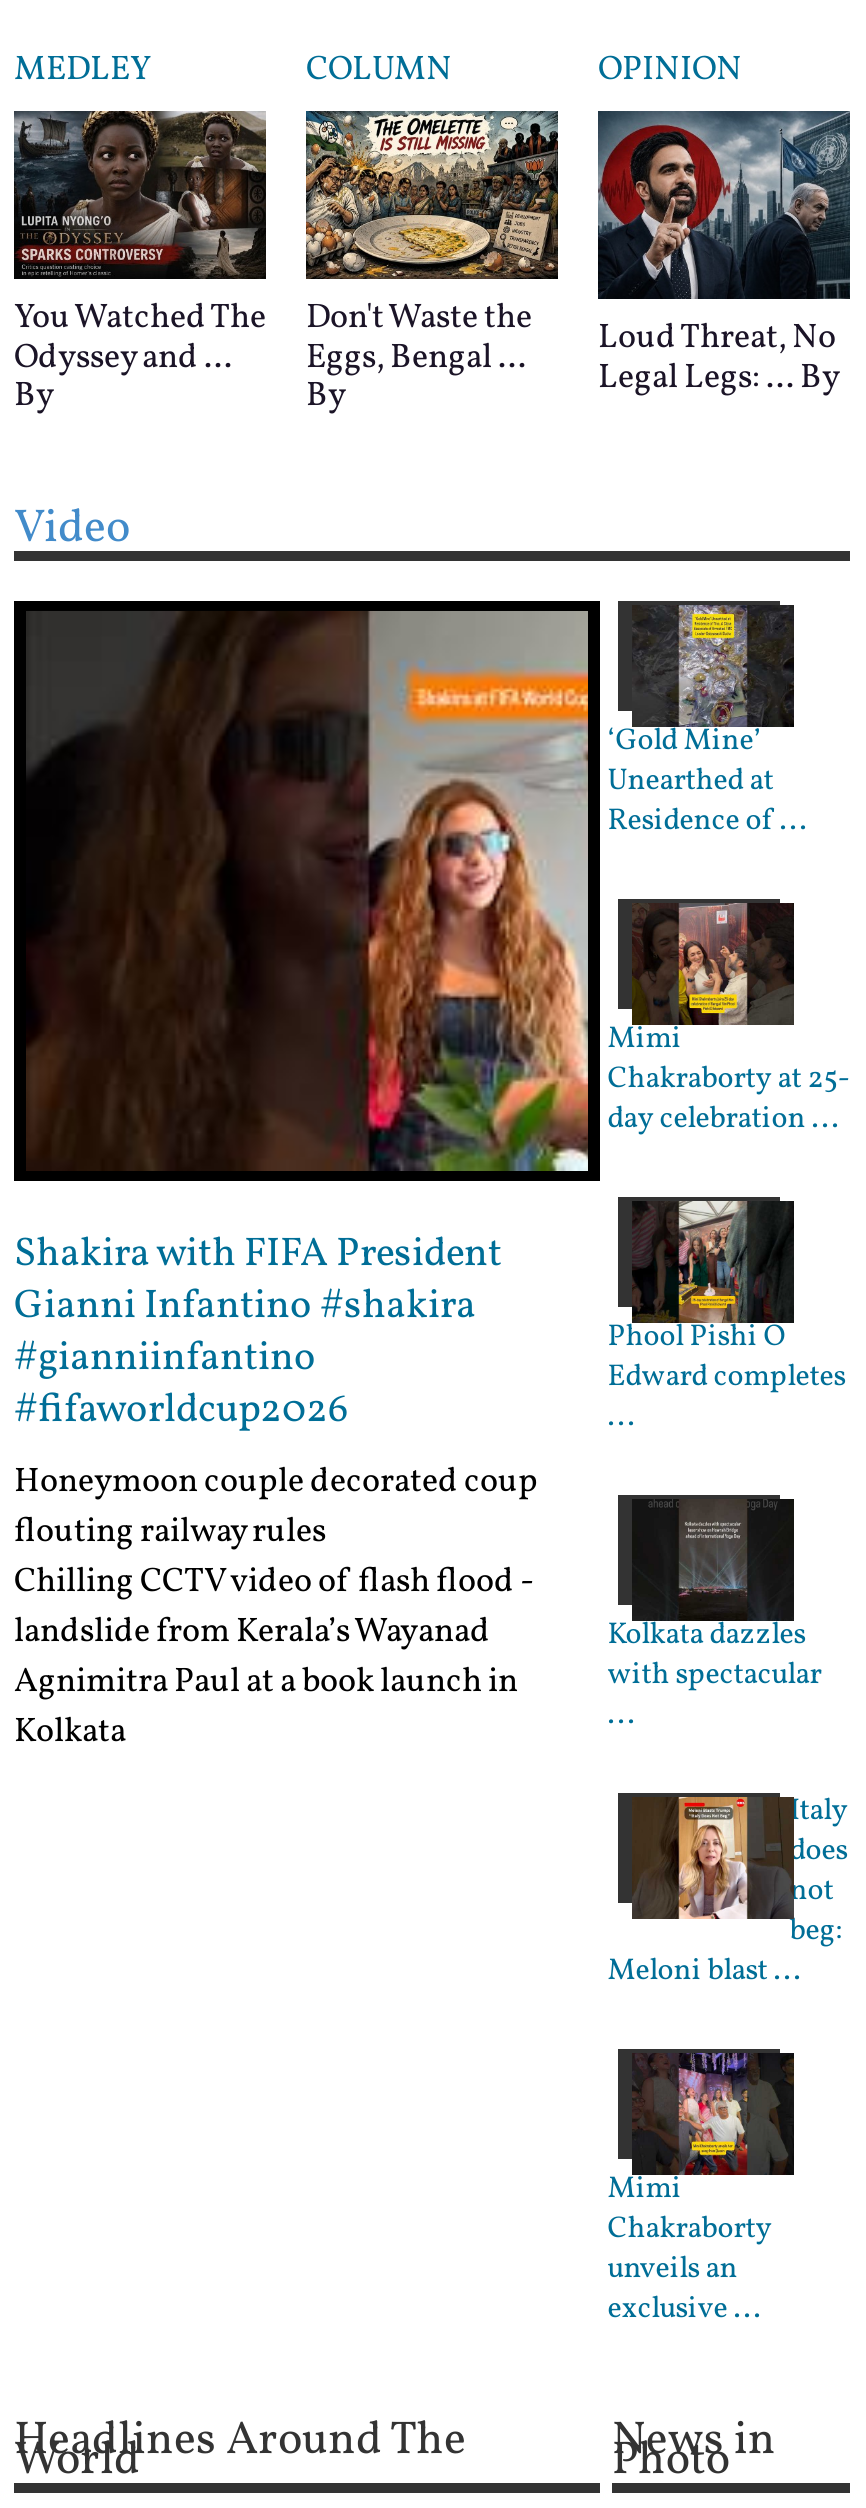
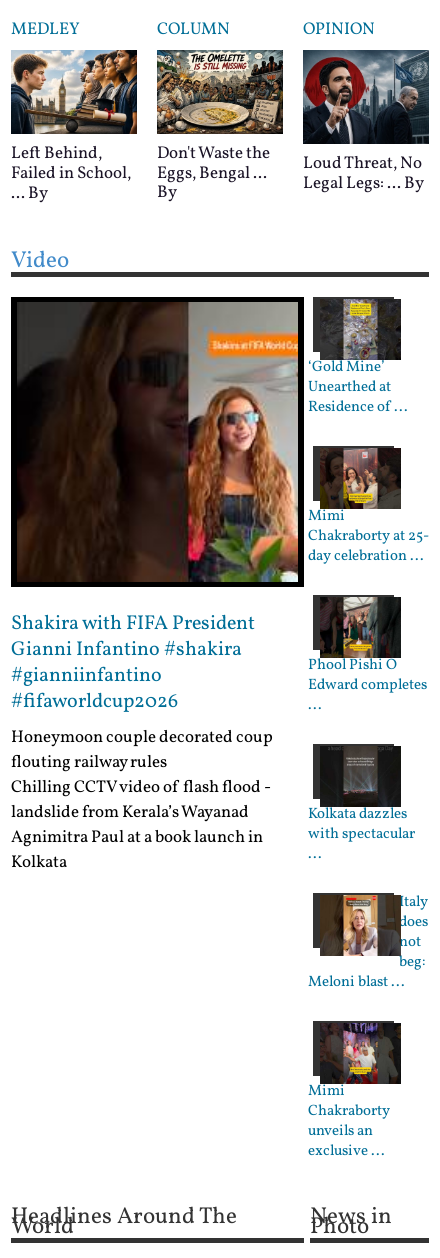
[12,109,268,419] [image] | You Watched The | Odyssey and ... | By -> [11,49,138,205] [image] | Left Behind, | Failed in School, | ... By

